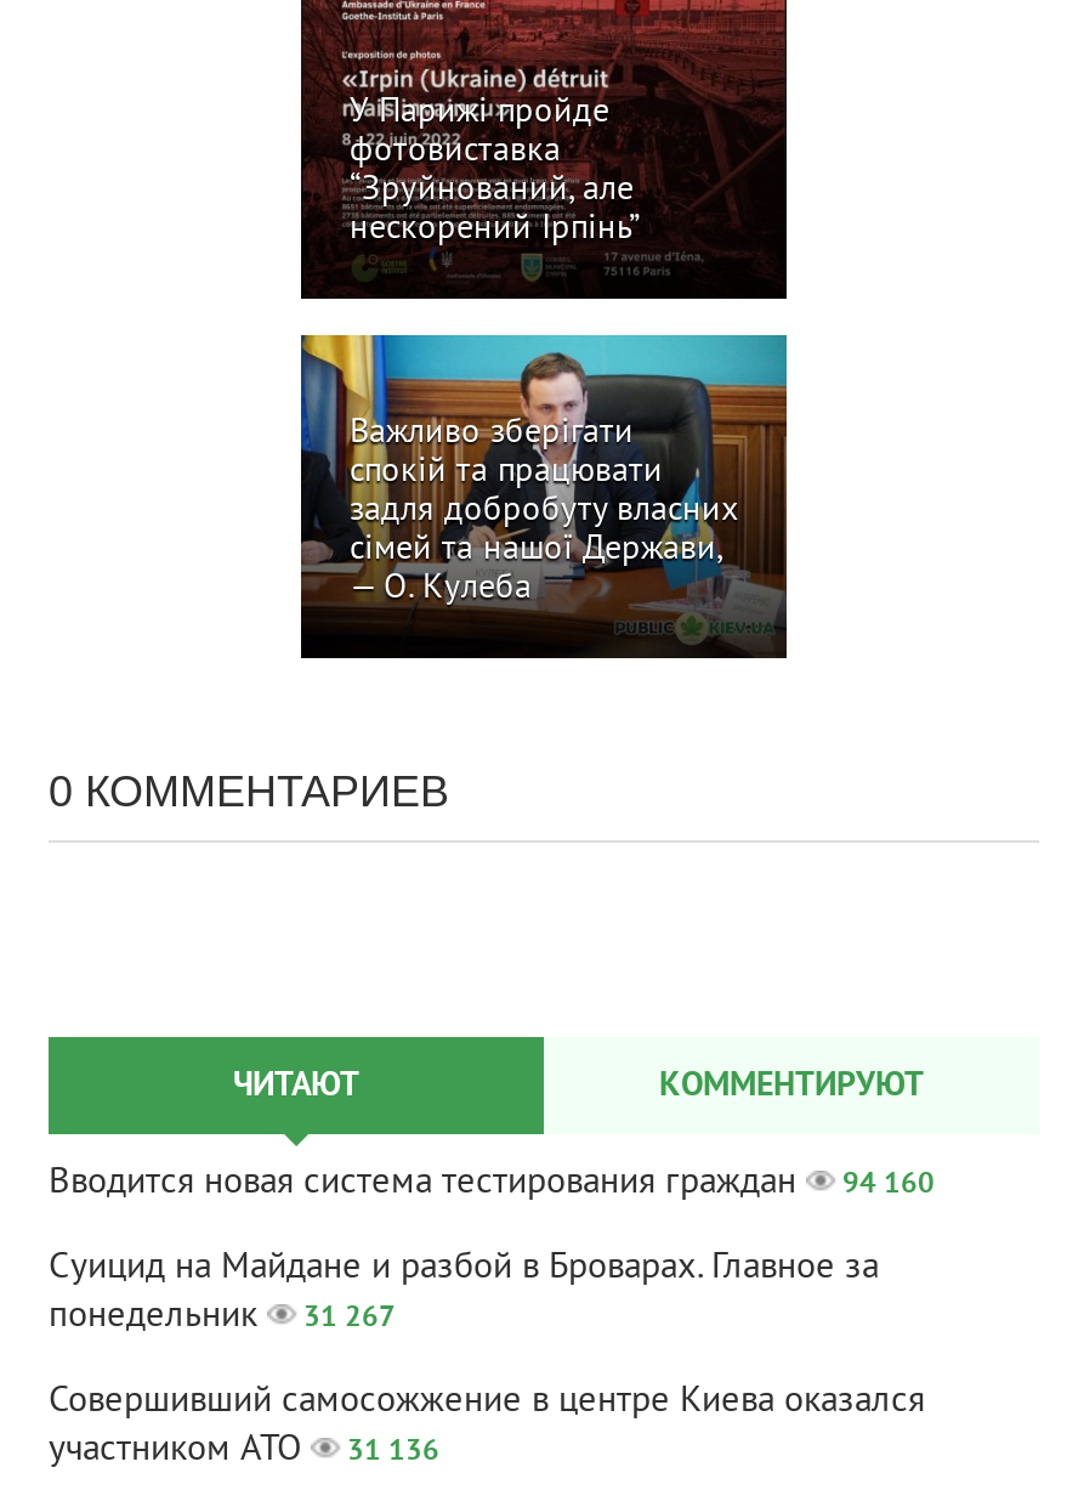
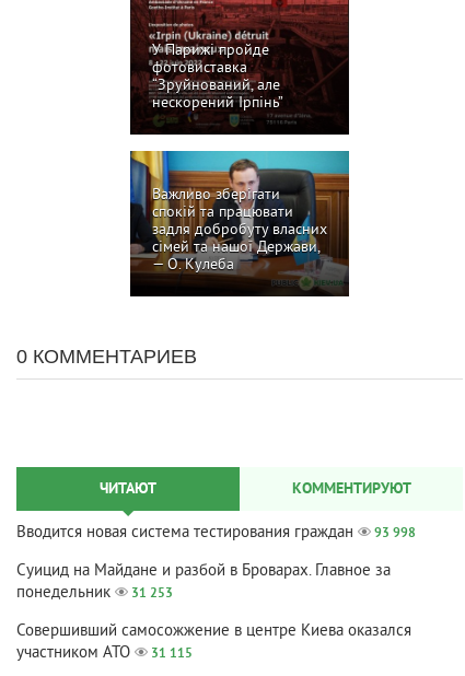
[49,1161,935,1207] Вводится новая система тестирования граждан 94 160 -> [16,523,416,544] Вводится новая система тестирования граждан 93 998
[49,1294,396,1341] понедельник 31 267 -> [16,583,173,604] понедельник 31 253
[49,1428,439,1474] участником АТО 31 136 -> [16,643,193,664] участником АТО 31 115

